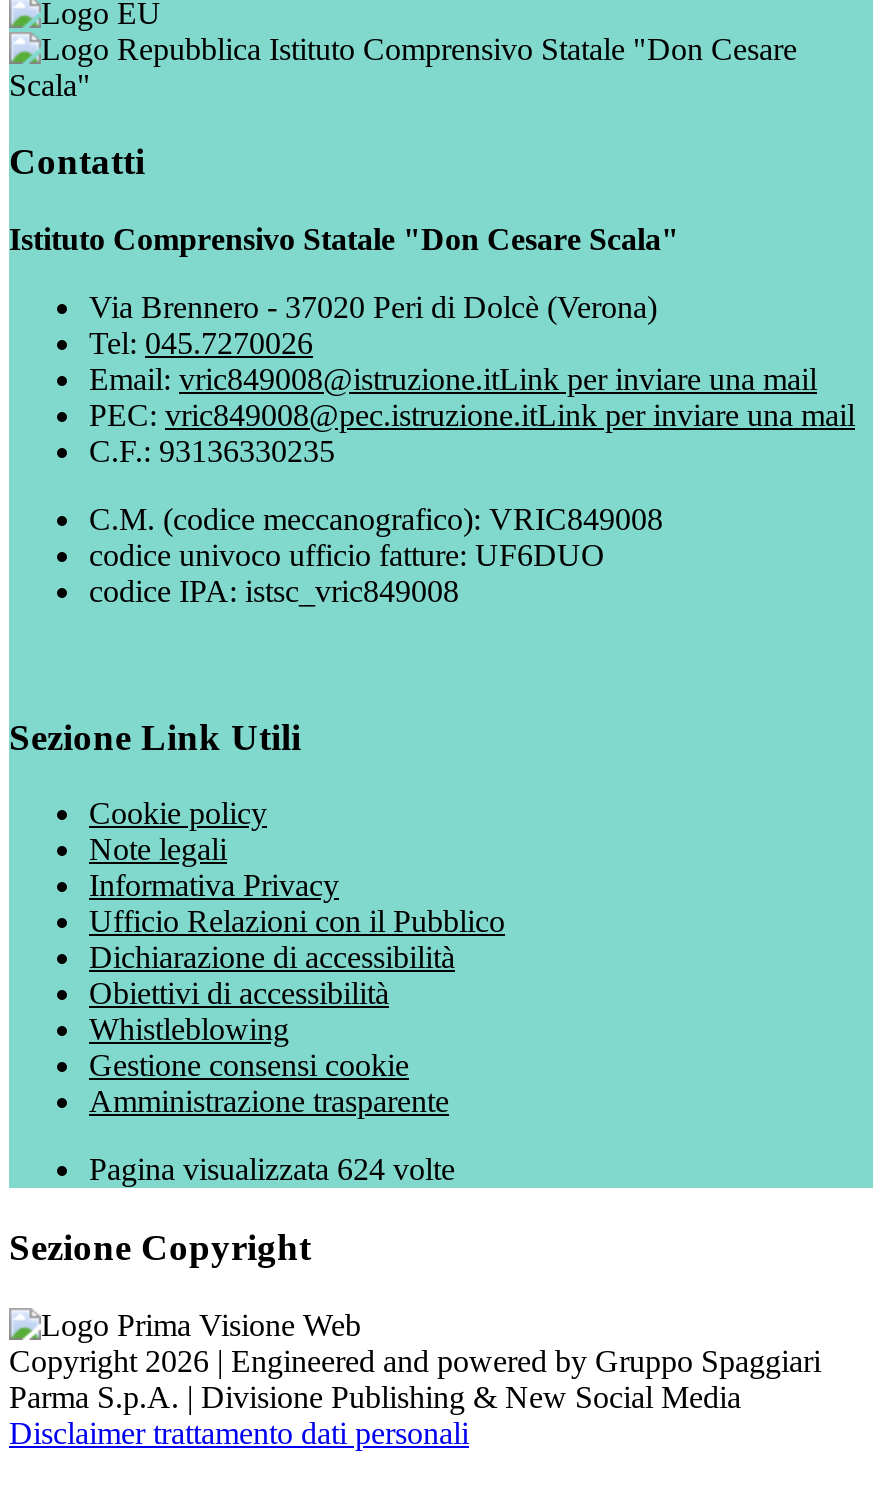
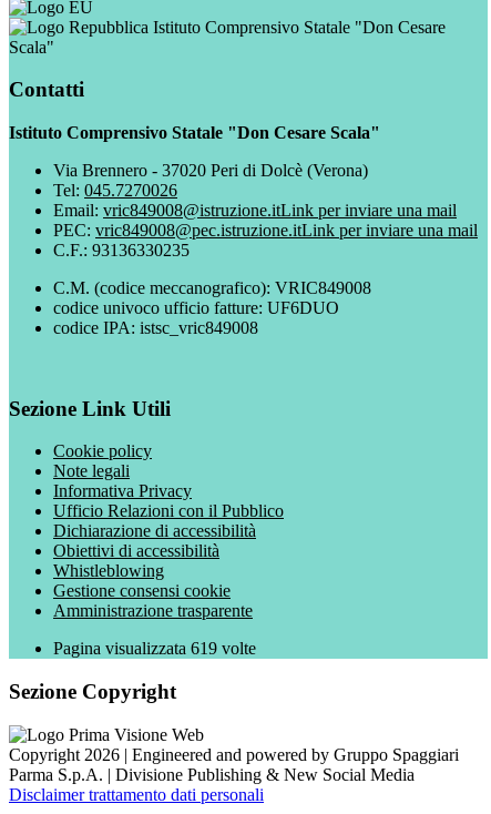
[89,1153,455,1187] Pagina visualizzata 624 volte -> [53,639,256,658] Pagina visualizzata 619 volte

